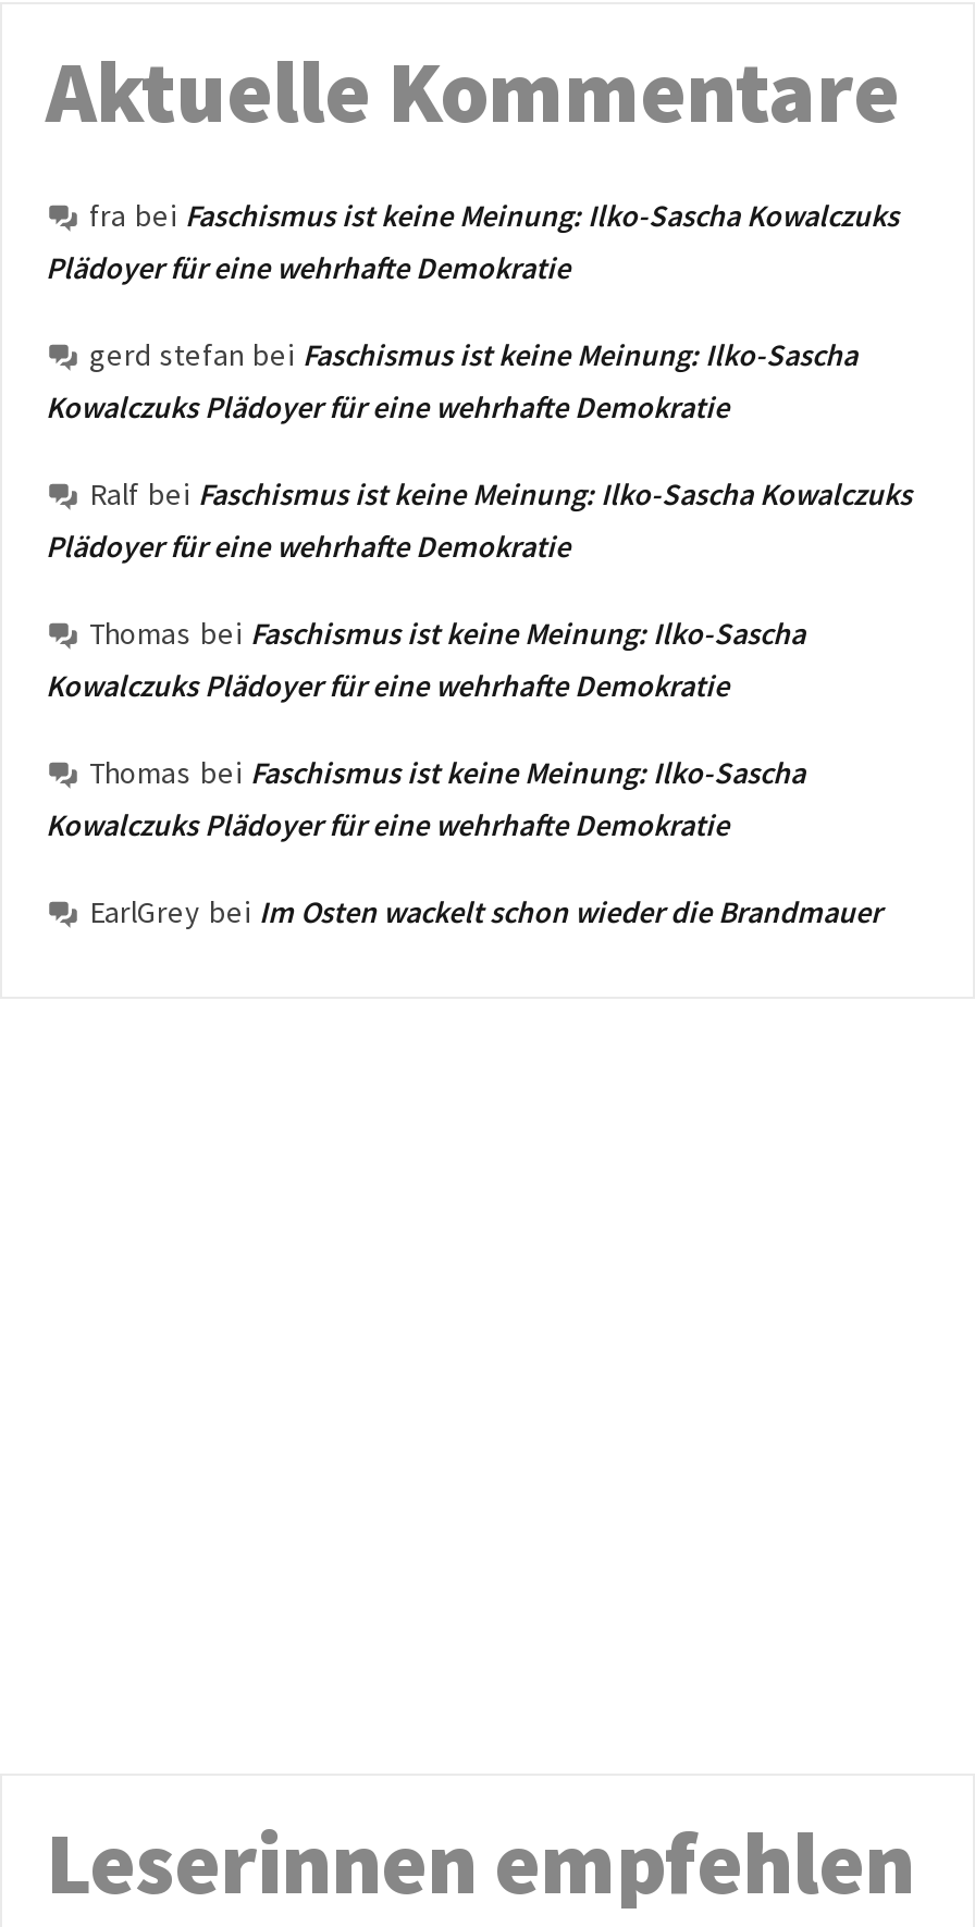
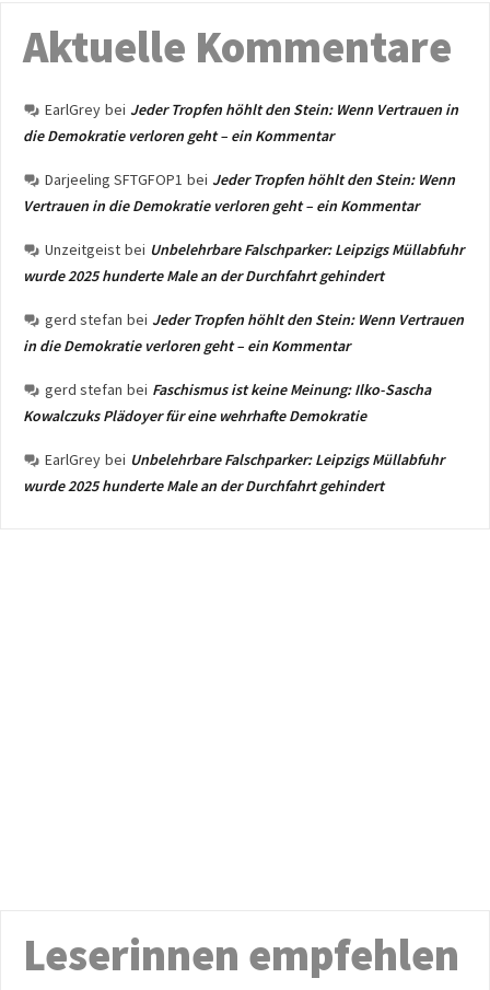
[46,196,899,287] fra bei Faschismus ist keine Meinung: Ilko-Sascha Kowalczuks | Plädoyer für eine wehrhafte Demokratie -> [23,100,464,356] EarlGrey bei Jeder Tropfen höhlt den Stein: Wenn Vertrauen in | die Demokratie verloren geht – ein Kommentar | Darjeeling SFTGFOP1 bei Jeder Tropfen höhlt den Stein: Wenn | Vertrauen in die Demokratie verloren geht – ein Kommentar | Unzeitgeist bei Unbelehrbare Falschparker: Leipzigs Müllabfuhr | wurde 2025 hunderte Male an der Durchfahrt gehindert | gerd stefan bei Jeder Tropfen höhlt den Stein: Wenn Vertrauen | in die Demokratie verloren geht – ein Kommentar
moved [46,335,857,427] -> [23,380,431,426]: gerd stefan bei Faschismus ist keine Meinung: Ilko-Sascha | Kowalczuks Plädoyer für eine wehrhafte Demokratie
[46,474,912,931] Ralf bei Faschismus ist keine Meinung: Ilko-Sascha Kowalczuks | Plädoyer für eine wehrhafte Demokratie | Thomas bei Faschismus ist keine Meinung: Ilko-Sascha | Kowalczuks Plädoyer für eine wehrhafte Demokratie | Thomas bei Faschismus ist keine Meinung: Ilko-Sascha | Kowalczuks Plädoyer für eine wehrhafte Demokratie | EarlGrey bei Im Osten wackelt schon wieder die Brandmauer -> [23,450,444,496] EarlGrey bei Unbelehrbare Falschparker: Leipzigs Müllabfuhr | wurde 2025 hunderte Male an der Durchfahrt gehindert

